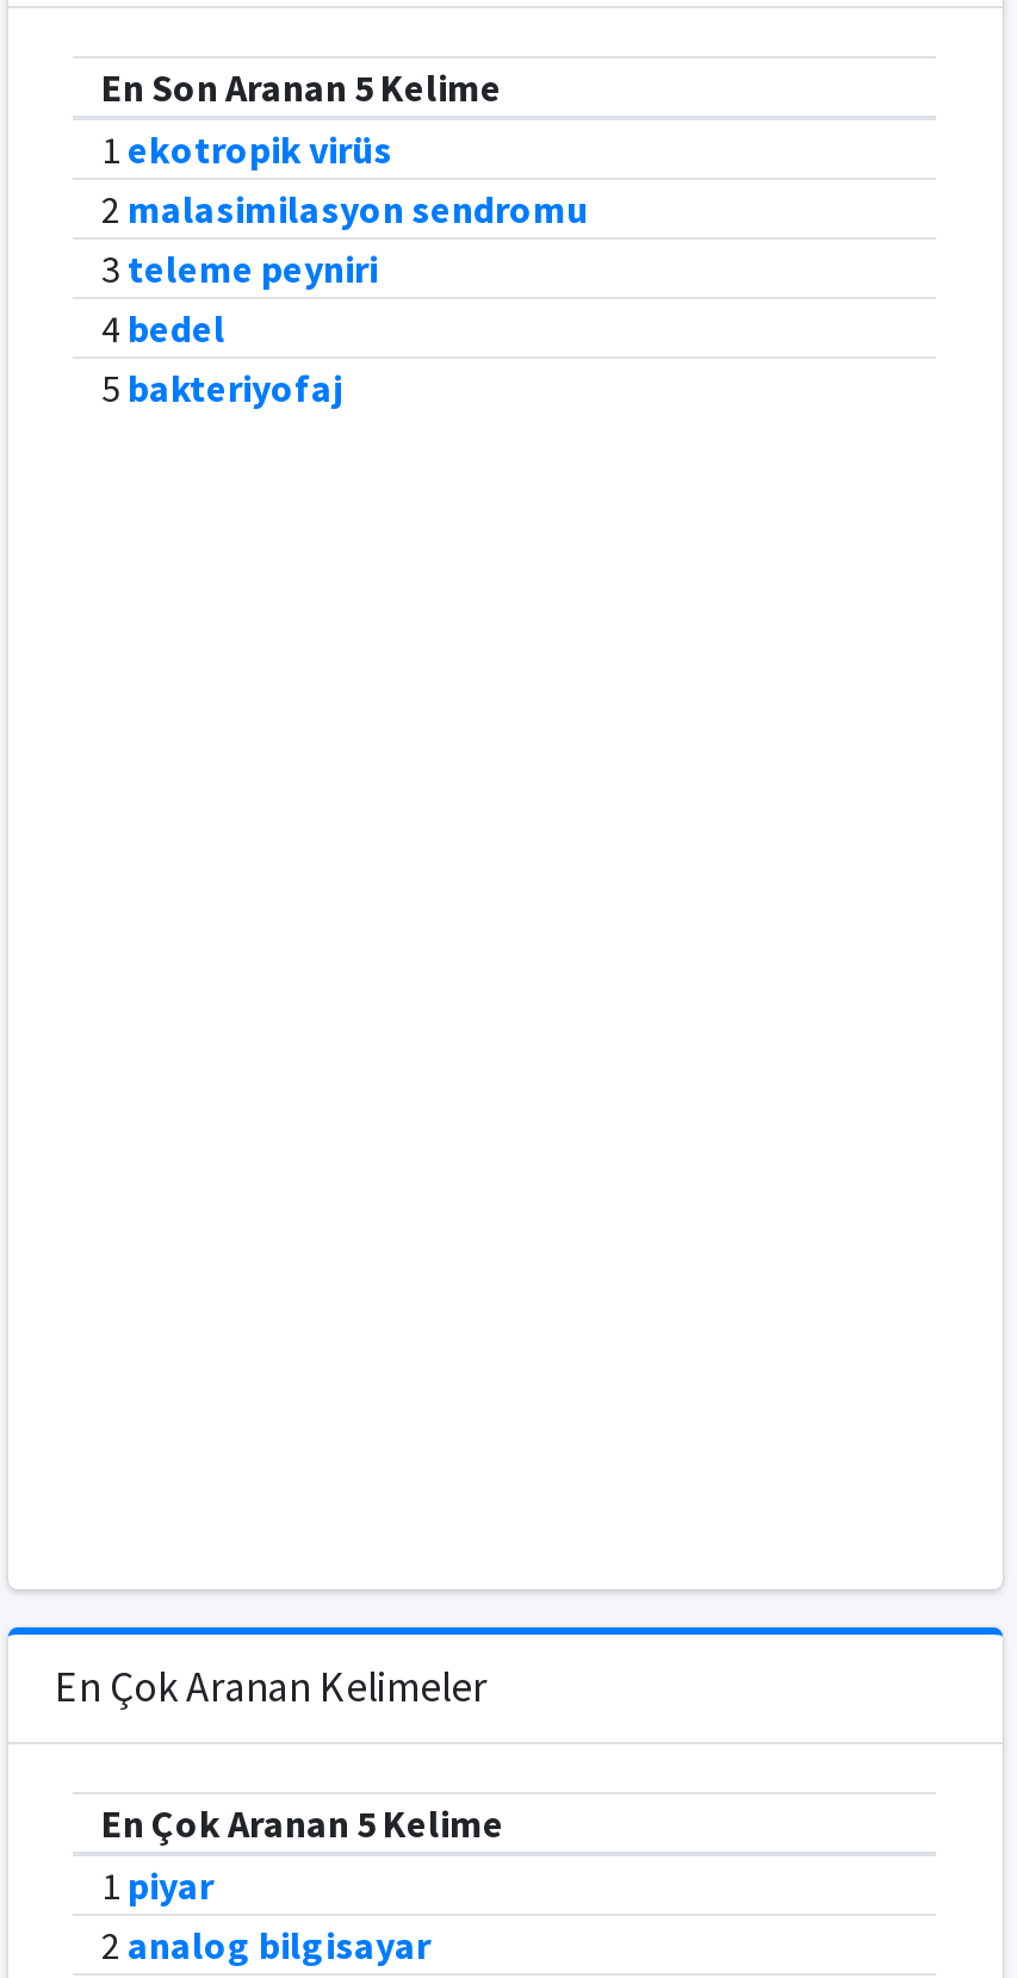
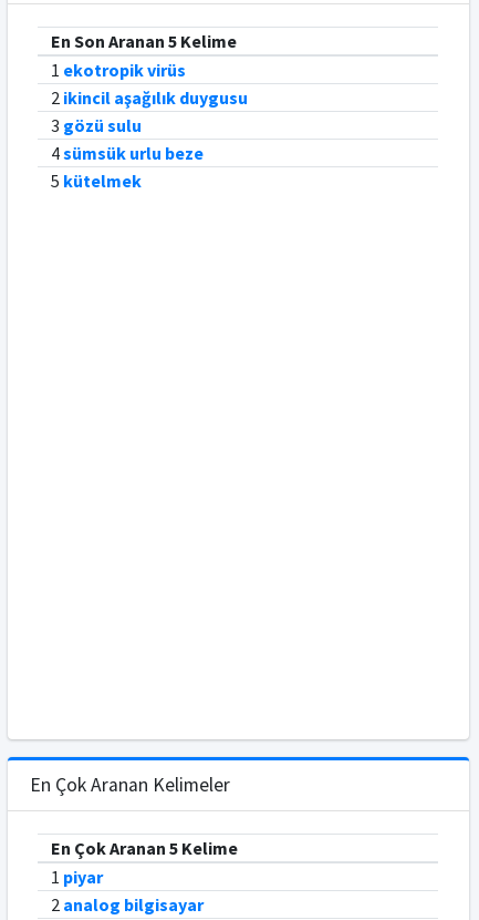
[101,185,588,411] 2 malasimilasyon sendromu | 3 teleme peyniri | 4 bedel | 5 bakteriyofaj -> [51,86,248,192] 2 ikincil aşağılık duygusu | 3 gözü sulu | 4 sümsük urlu beze | 5 kütelmek

